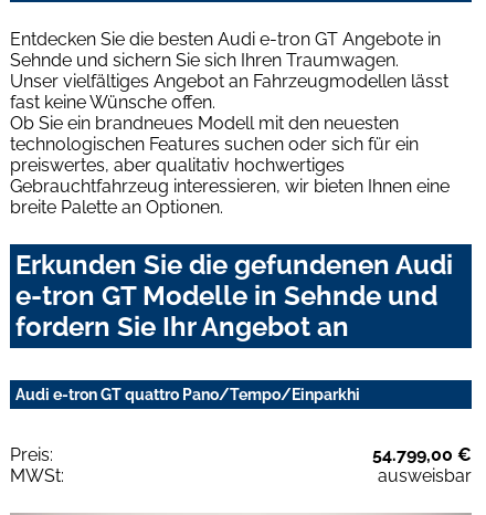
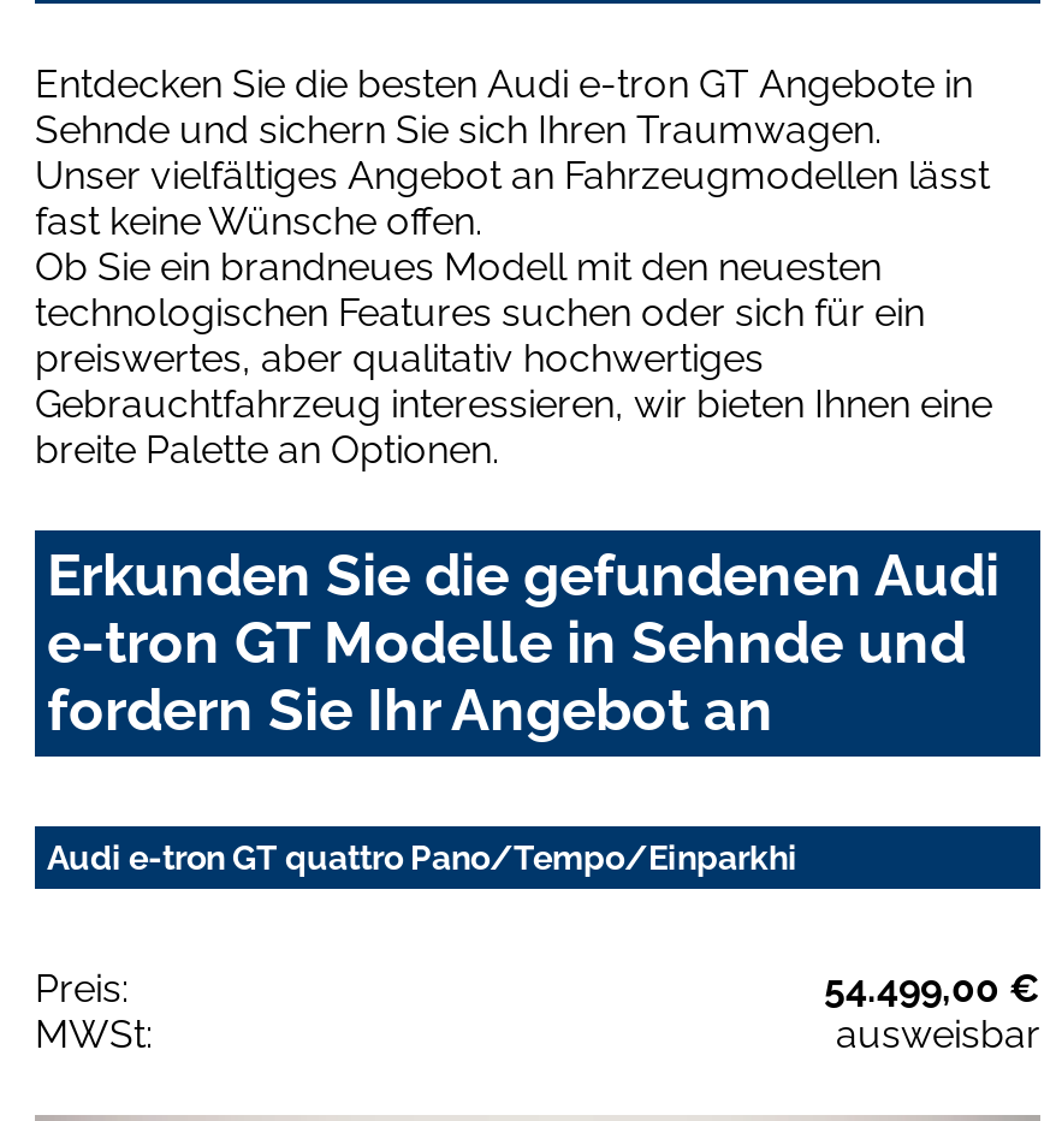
[372,444,472,465] 54.799,00 € -> [824,966,1040,1012] 54.499,00 €

